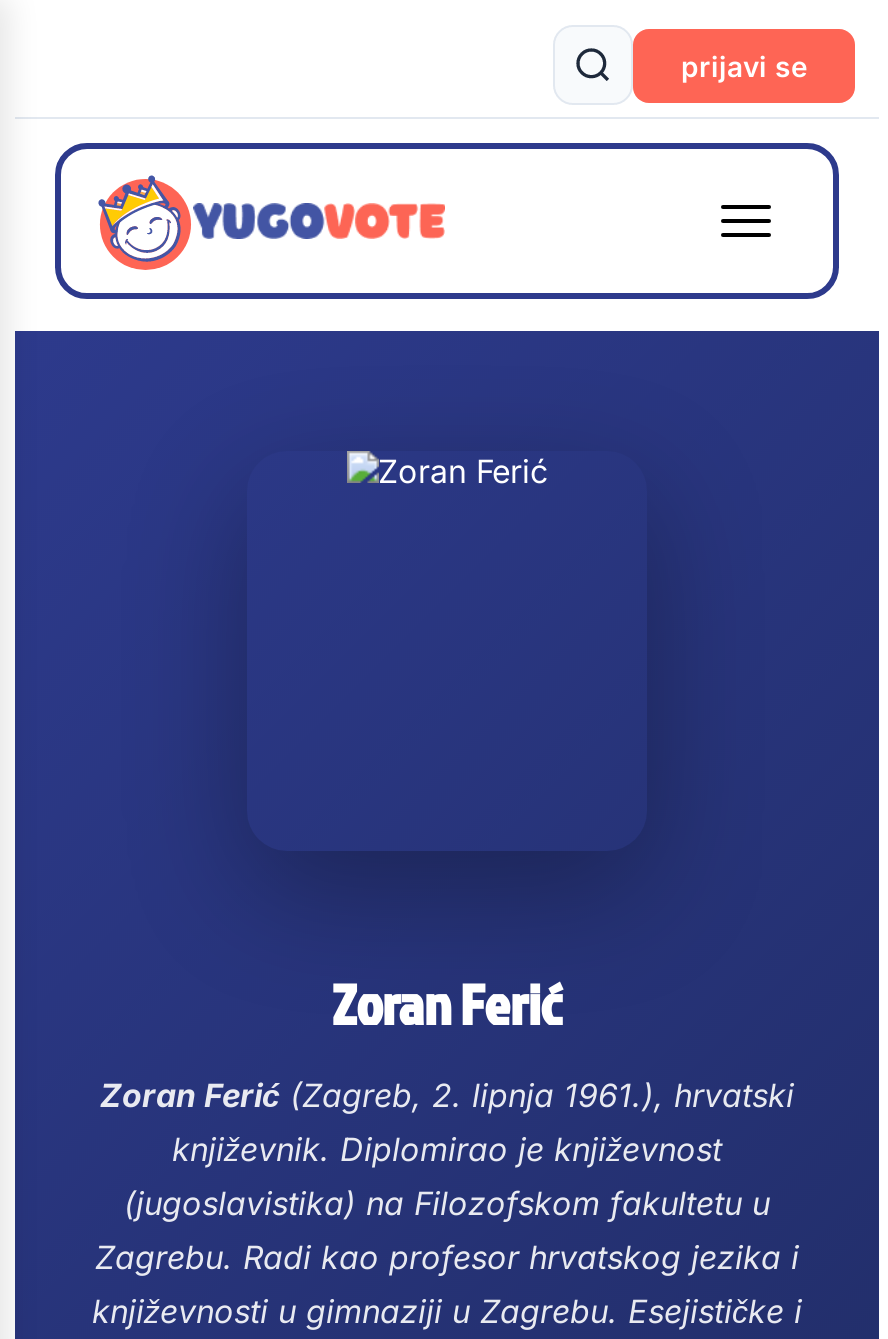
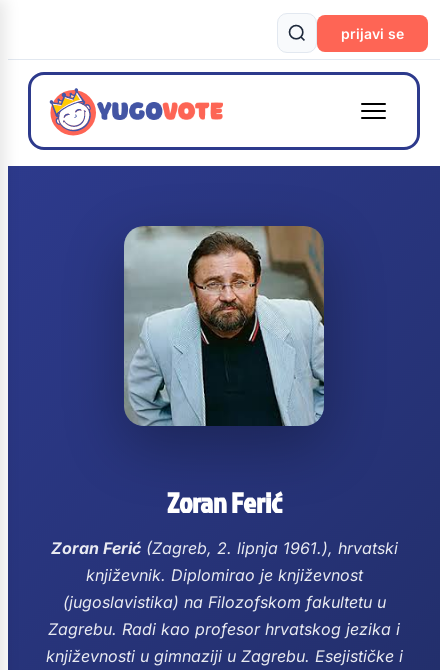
none -> [123,225,325,427] [image]

